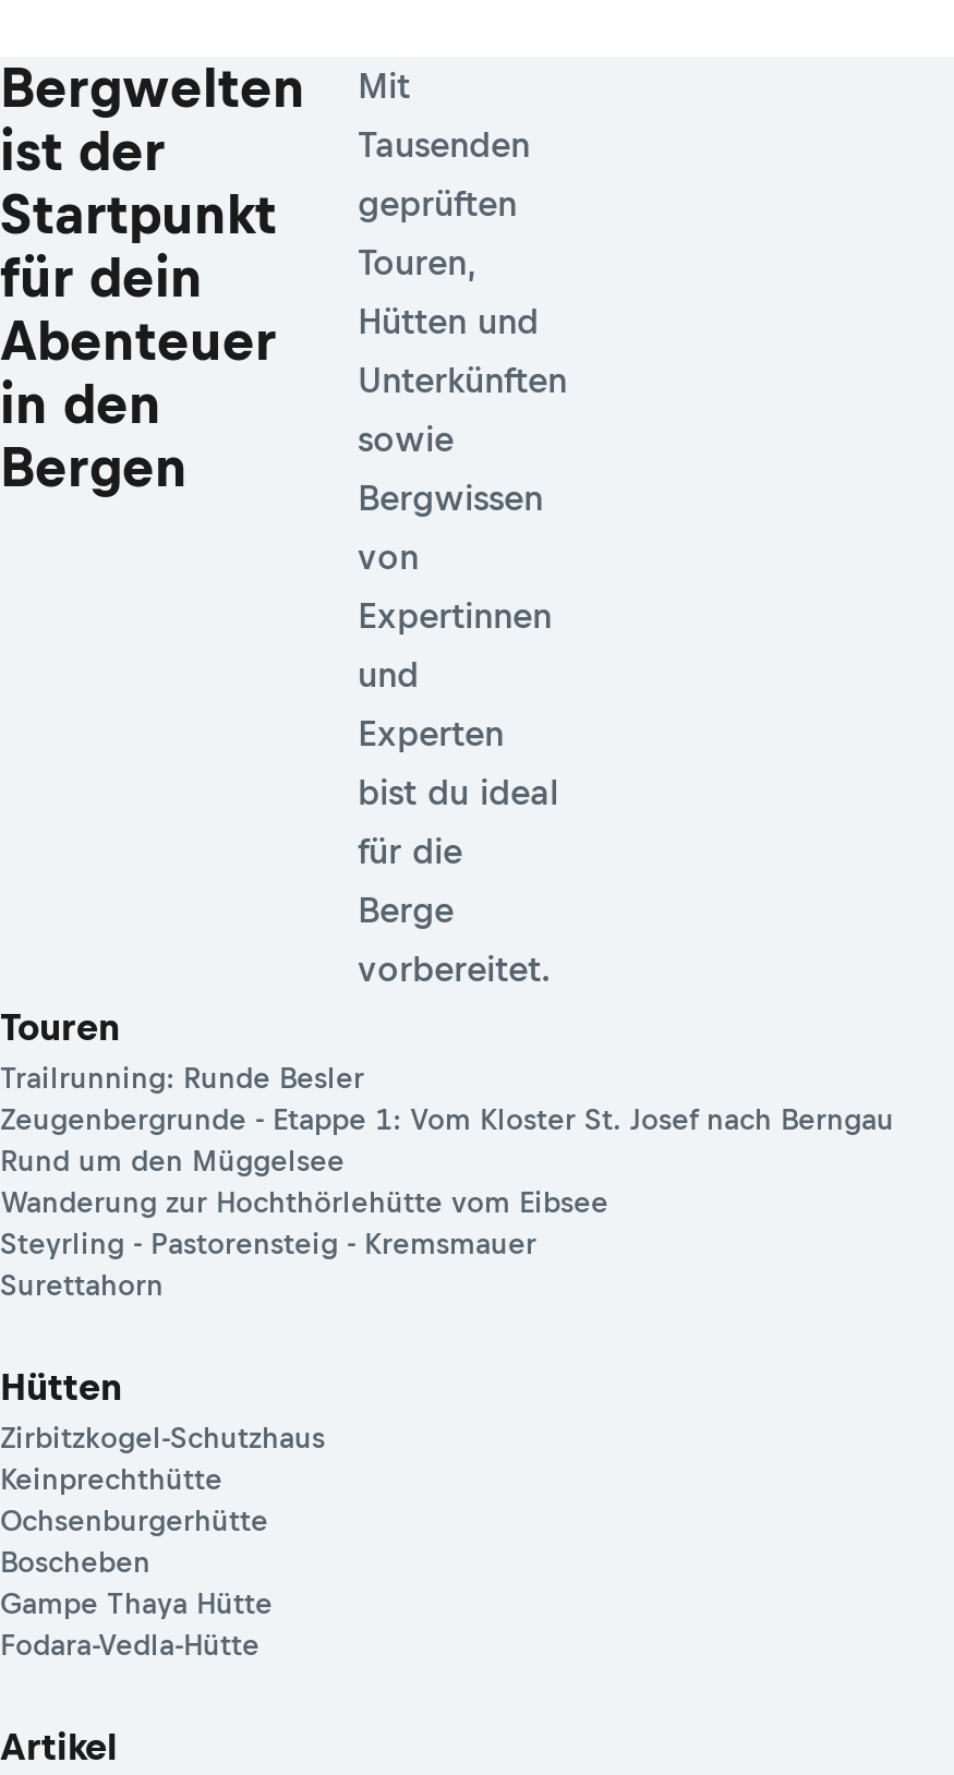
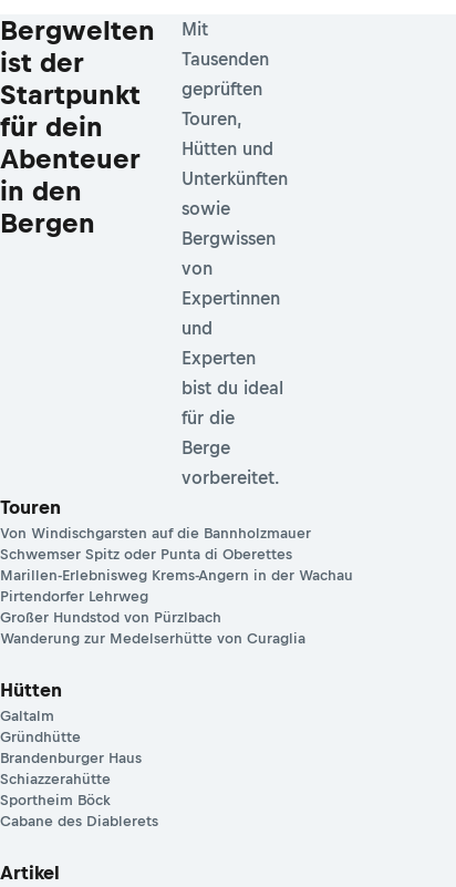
[0,1063,894,1302] Trailrunning: Runde Besler | Zeugenbergrunde - Etappe 1: Vom Kloster St. Josef nach Berngau | Rund um den Müggelsee | Wanderung zur Hochthörlehütte vom Eibsee | Steyrling - Pastorensteig - Kremsmauer | Surettahorn -> [0,525,354,647] Von Windischgarsten auf die Bannholzmauer | Schwemser Spitz oder Punta di Oberettes | Marillen-Erlebnisweg Krems-Angern in der Wachau | Pirtendorfer Lehrweg | Großer Hundstod von Pürzlbach | Wanderung zur Medelserhütte von Curaglia
[0,1422,325,1662] Zirbitzkogel-Schutzhaus | Keinprechthütte | Ochsenburgerhütte | Boscheben | Gampe Thaya Hütte | Fodara-Vedla-Hütte -> [0,708,158,830] Galtalm | Gründhütte | Brandenburger Haus | Schiazzerahütte | Sportheim Böck | Cabane des Diablerets

